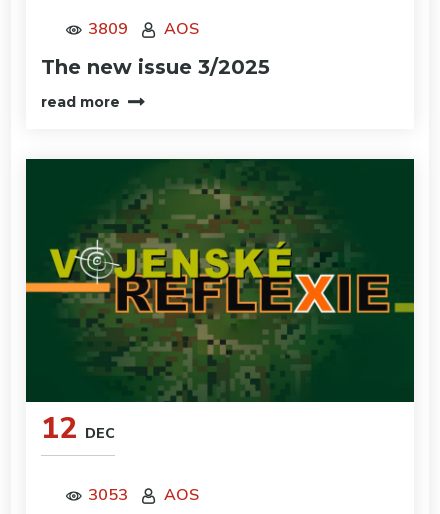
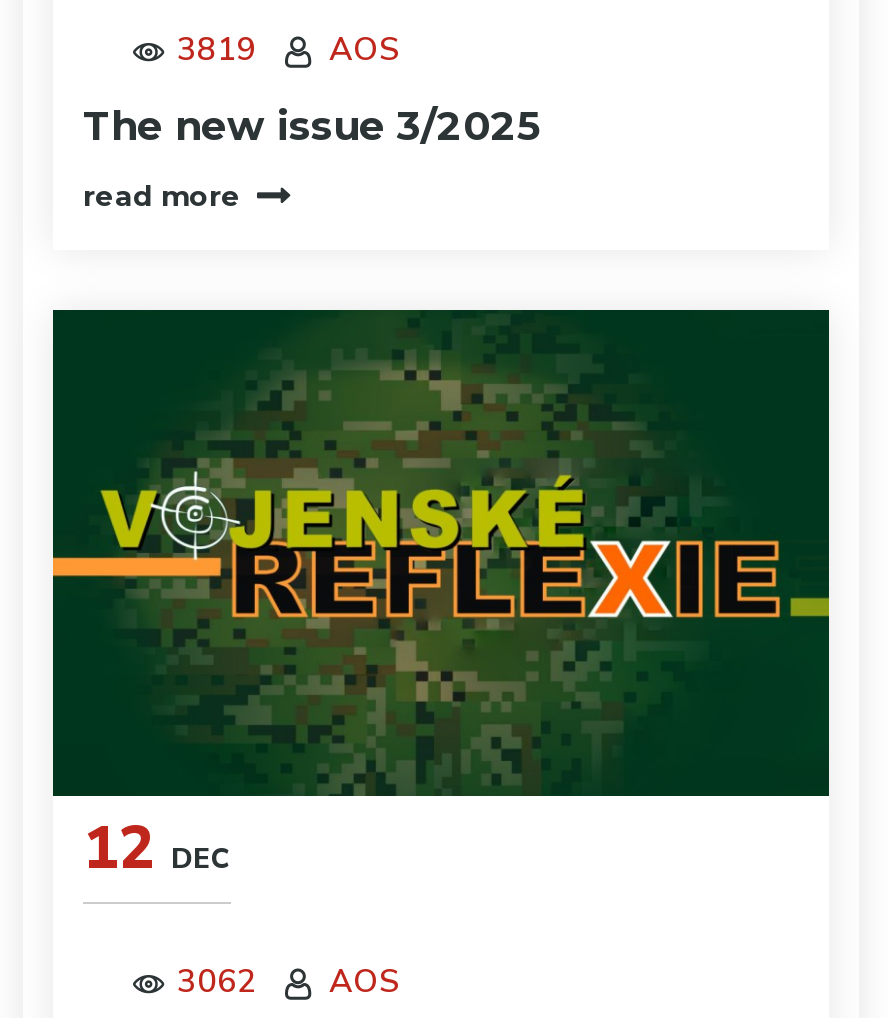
[88,18,199,40] 3809 AOS -> [177,28,399,72] 3819 AOS
[88,483,199,505] 3053 AOS -> [177,959,399,1003] 3062 AOS

